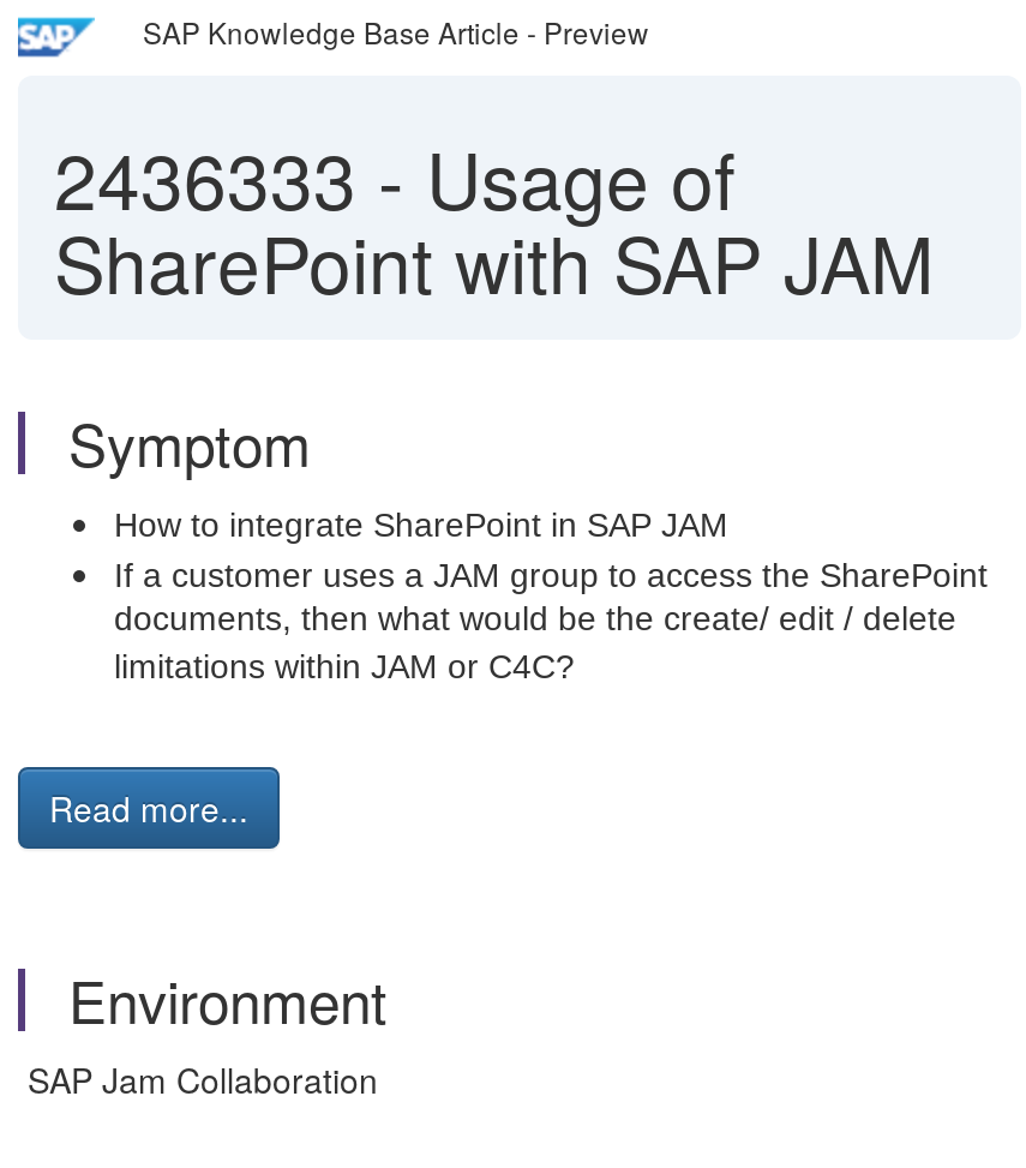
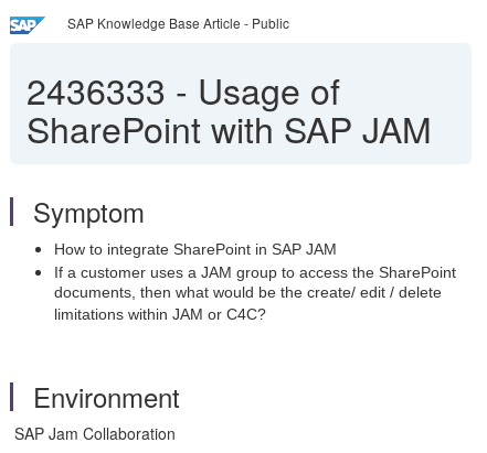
[143,11,649,52] SAP Knowledge Base Article - Preview -> [67,13,289,32] SAP Knowledge Base Article - Public
[49,784,248,832] Read more... -> none

